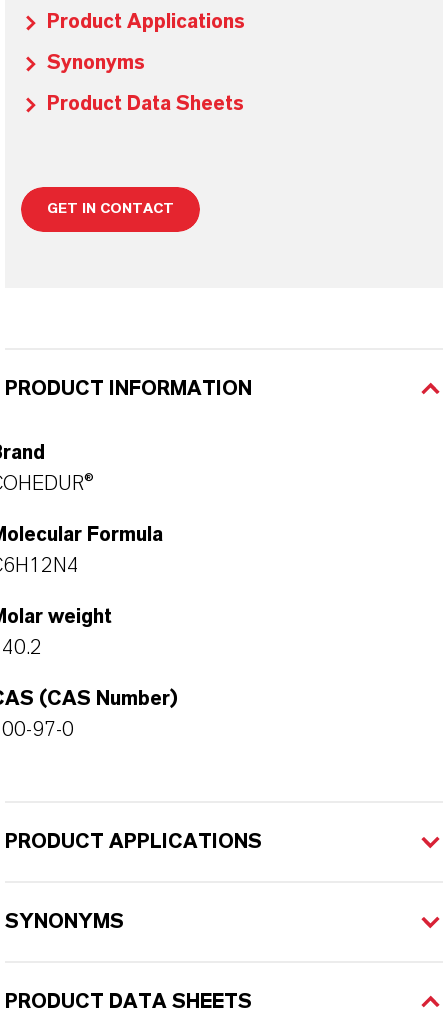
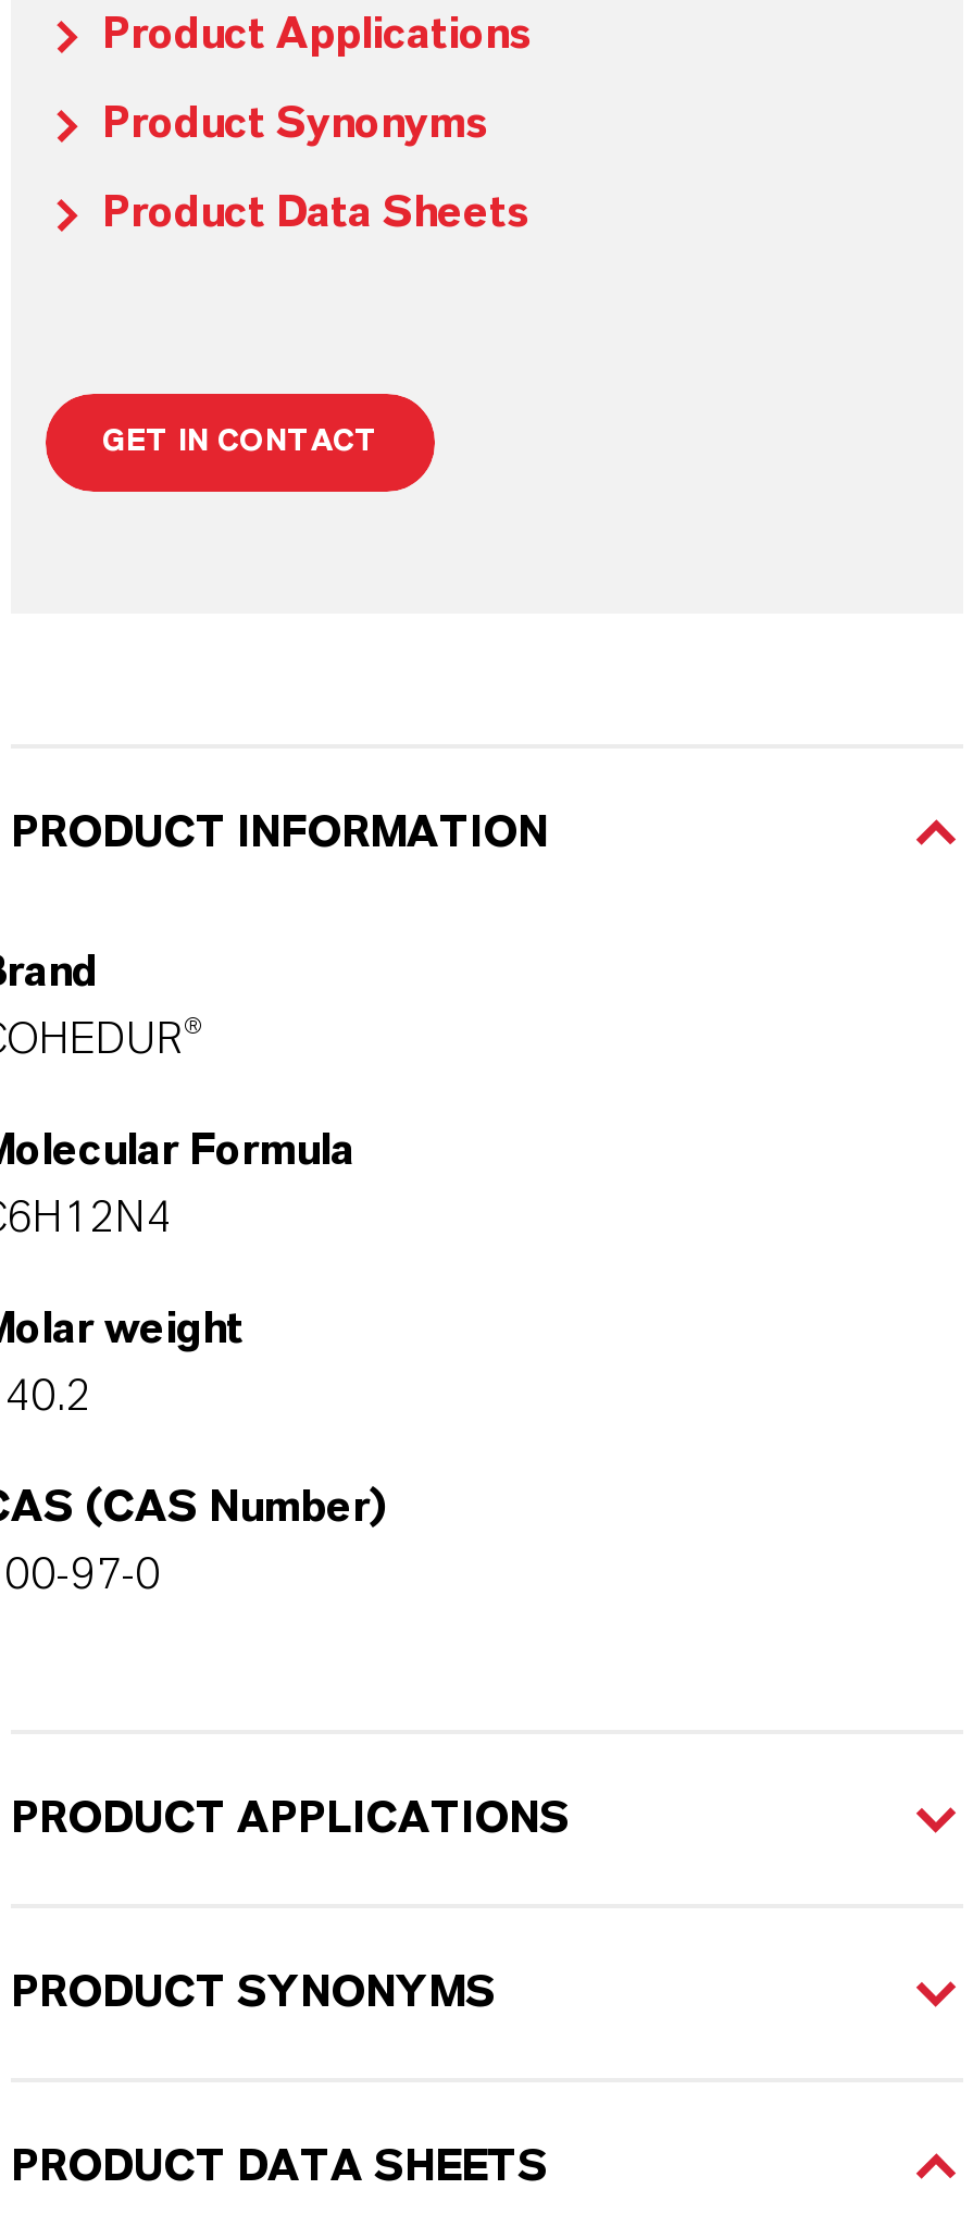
[47,53,145,73] Synonyms -> [102,102,489,146] Product Synonyms
[5,912,124,932] SYNONYMS -> [11,1971,496,2015] PRODUCT SYNONYMS

